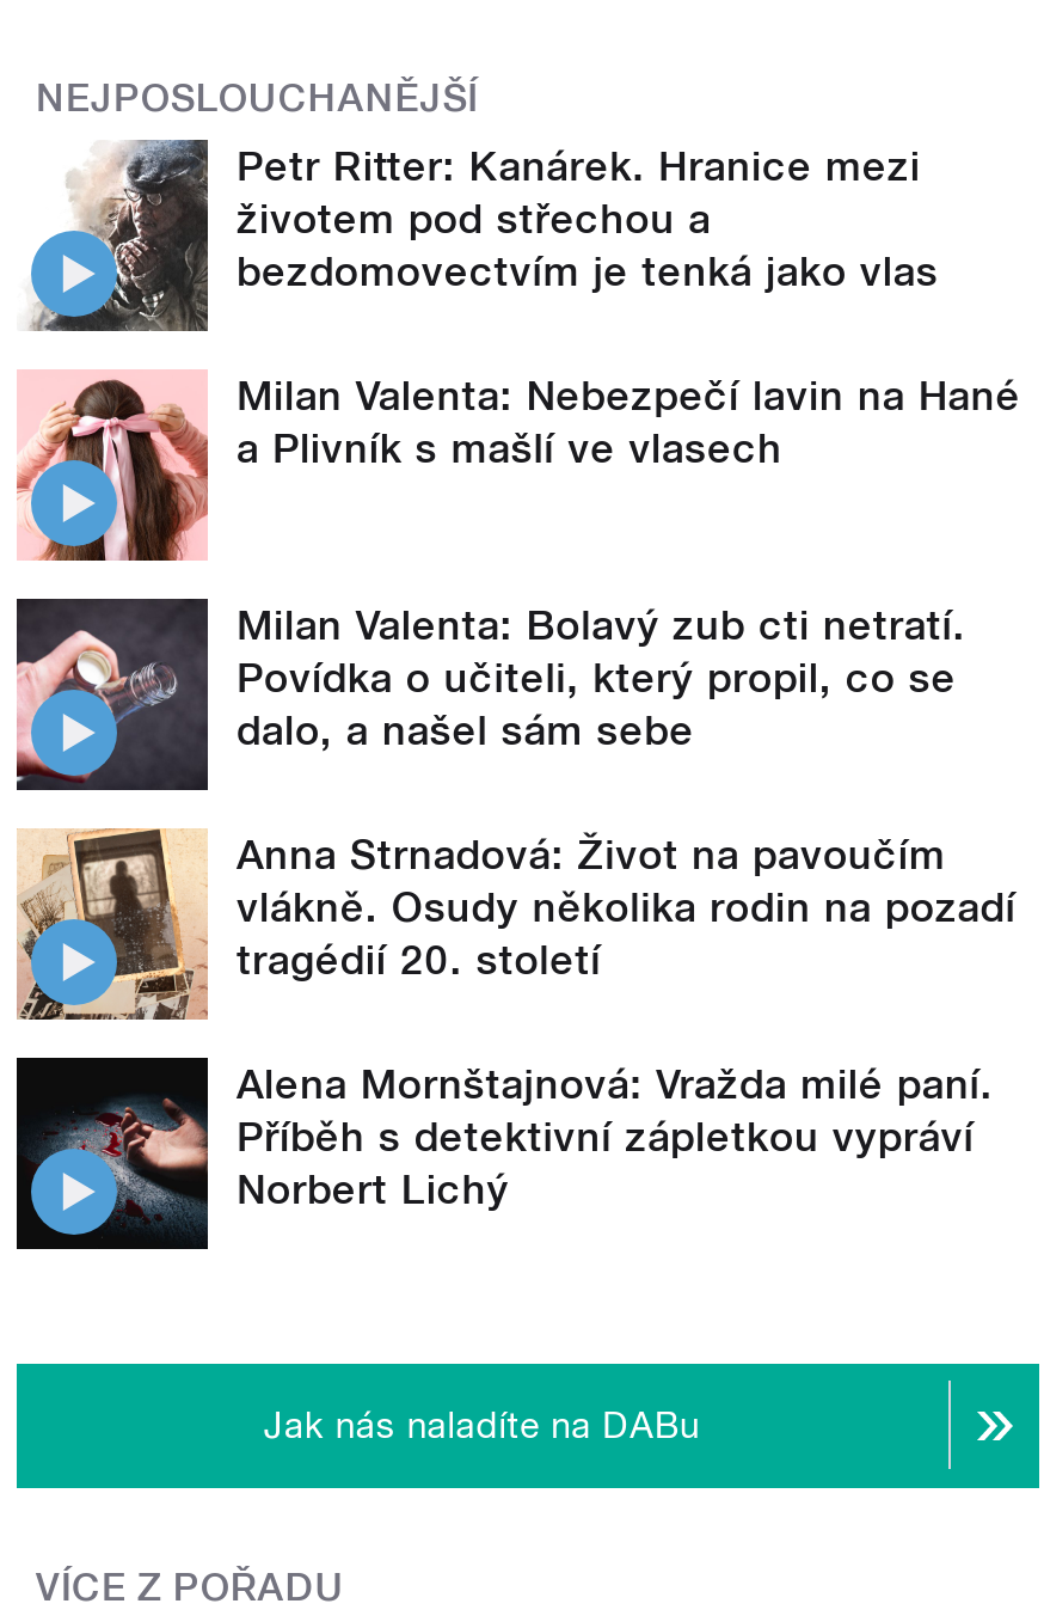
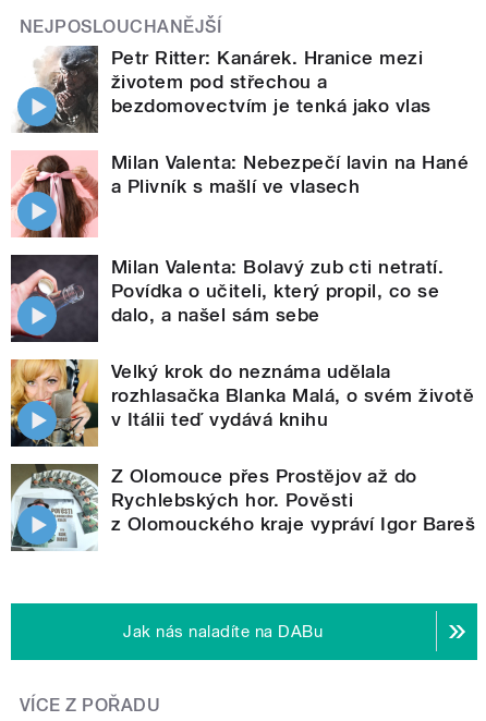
[17,828,1016,1022] [image] | Anna Strnadová: Život na pavoučím | vlákně. Osudy několika rodin na pozadí | tragédií 20. století -> [10,358,474,448] [image] | Velký krok do neznáma udělala | rozhlasačka Blanka Malá, o svém životě | v Itálii teď vydává knihu
[14,1059,993,1251] [image] | Alena Mornštajnová: Vražda milé paní. | Příběh s detektivní zápletkou vypráví | Norbert Lichý -> [10,464,475,551] [image] | Z Olomouce přes Prostějov až do | Rychlebských hor. Pověsti | z Olomouckého kraje vypráví Igor Bareš

